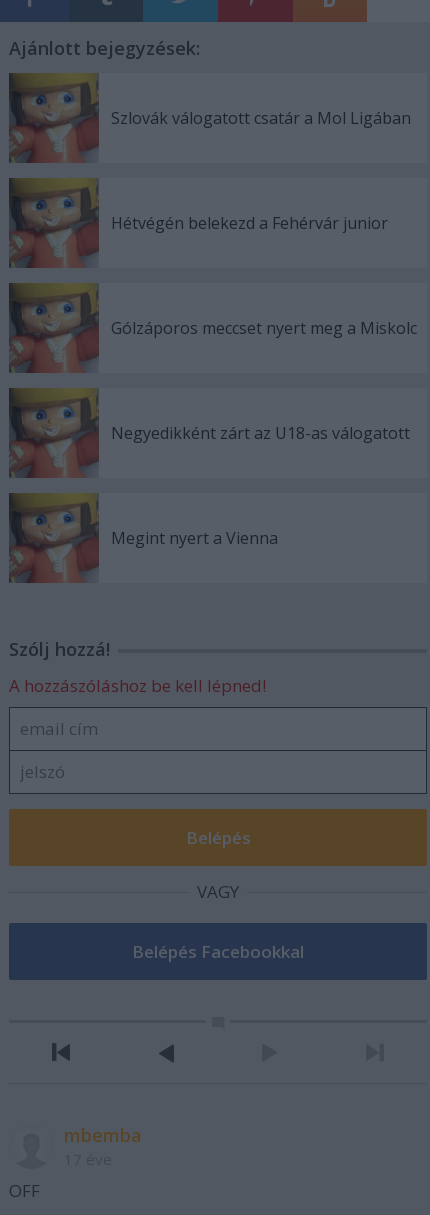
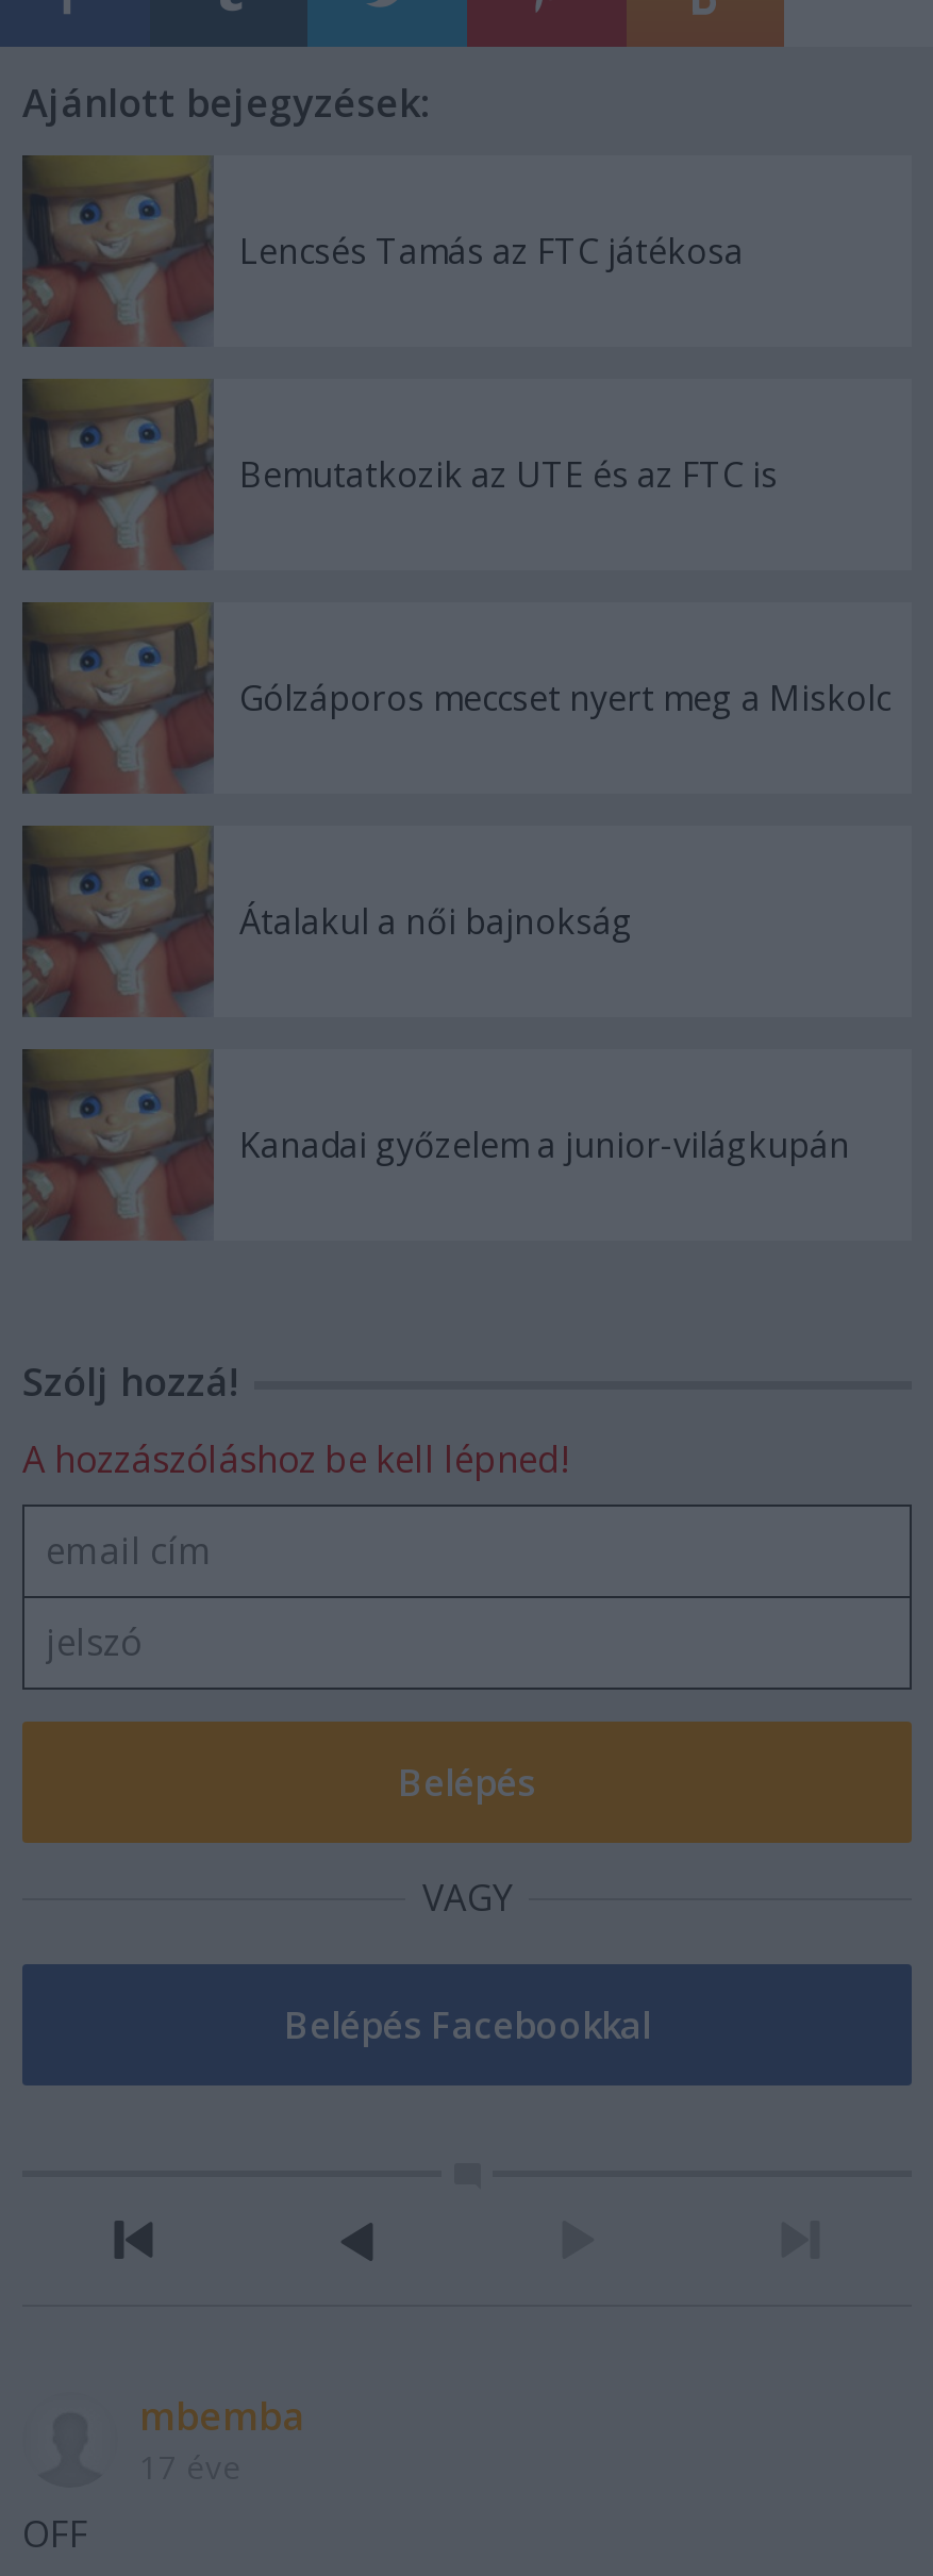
[111,107,411,129] Szlovák válogatott csatár a Mol Ligában -> [239,228,744,275] Lencsés Tamás az FTC játékosa
[111,212,388,234] Hétvégén belekezd a Fehérvár junior -> [239,451,778,498] Bemutatkozik az UTE és az FTC is
[111,422,410,444] Negyedikként zárt az U18-as válogatott -> [239,898,633,945] Átalakul a női bajnokság
[111,527,278,549] Megint nyert a Vienna -> [239,1121,850,1168] Kanadai győzelem a junior-világkupán

